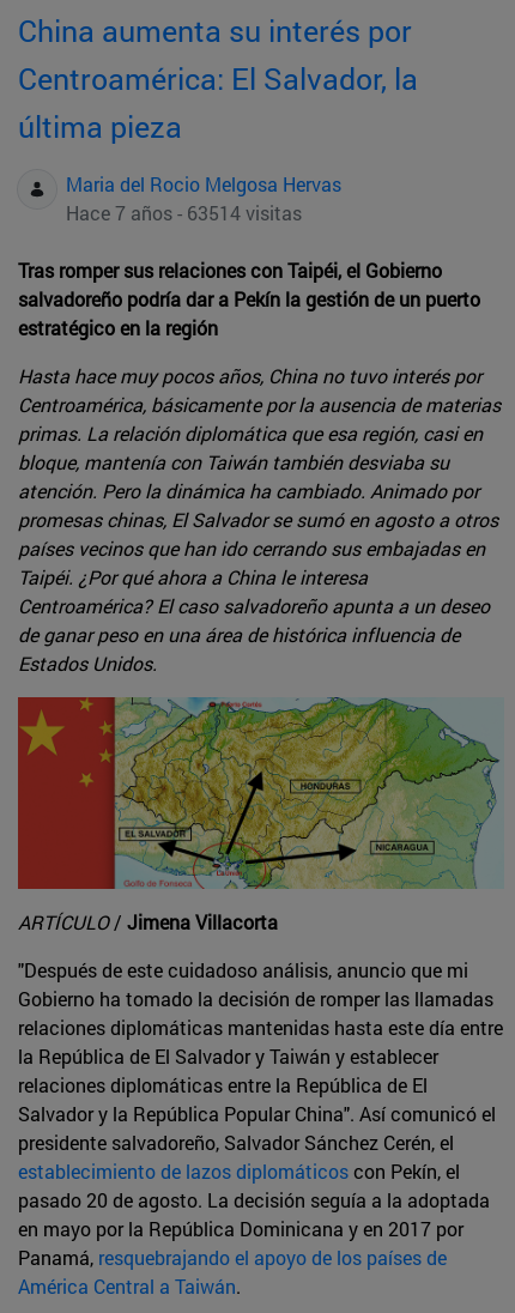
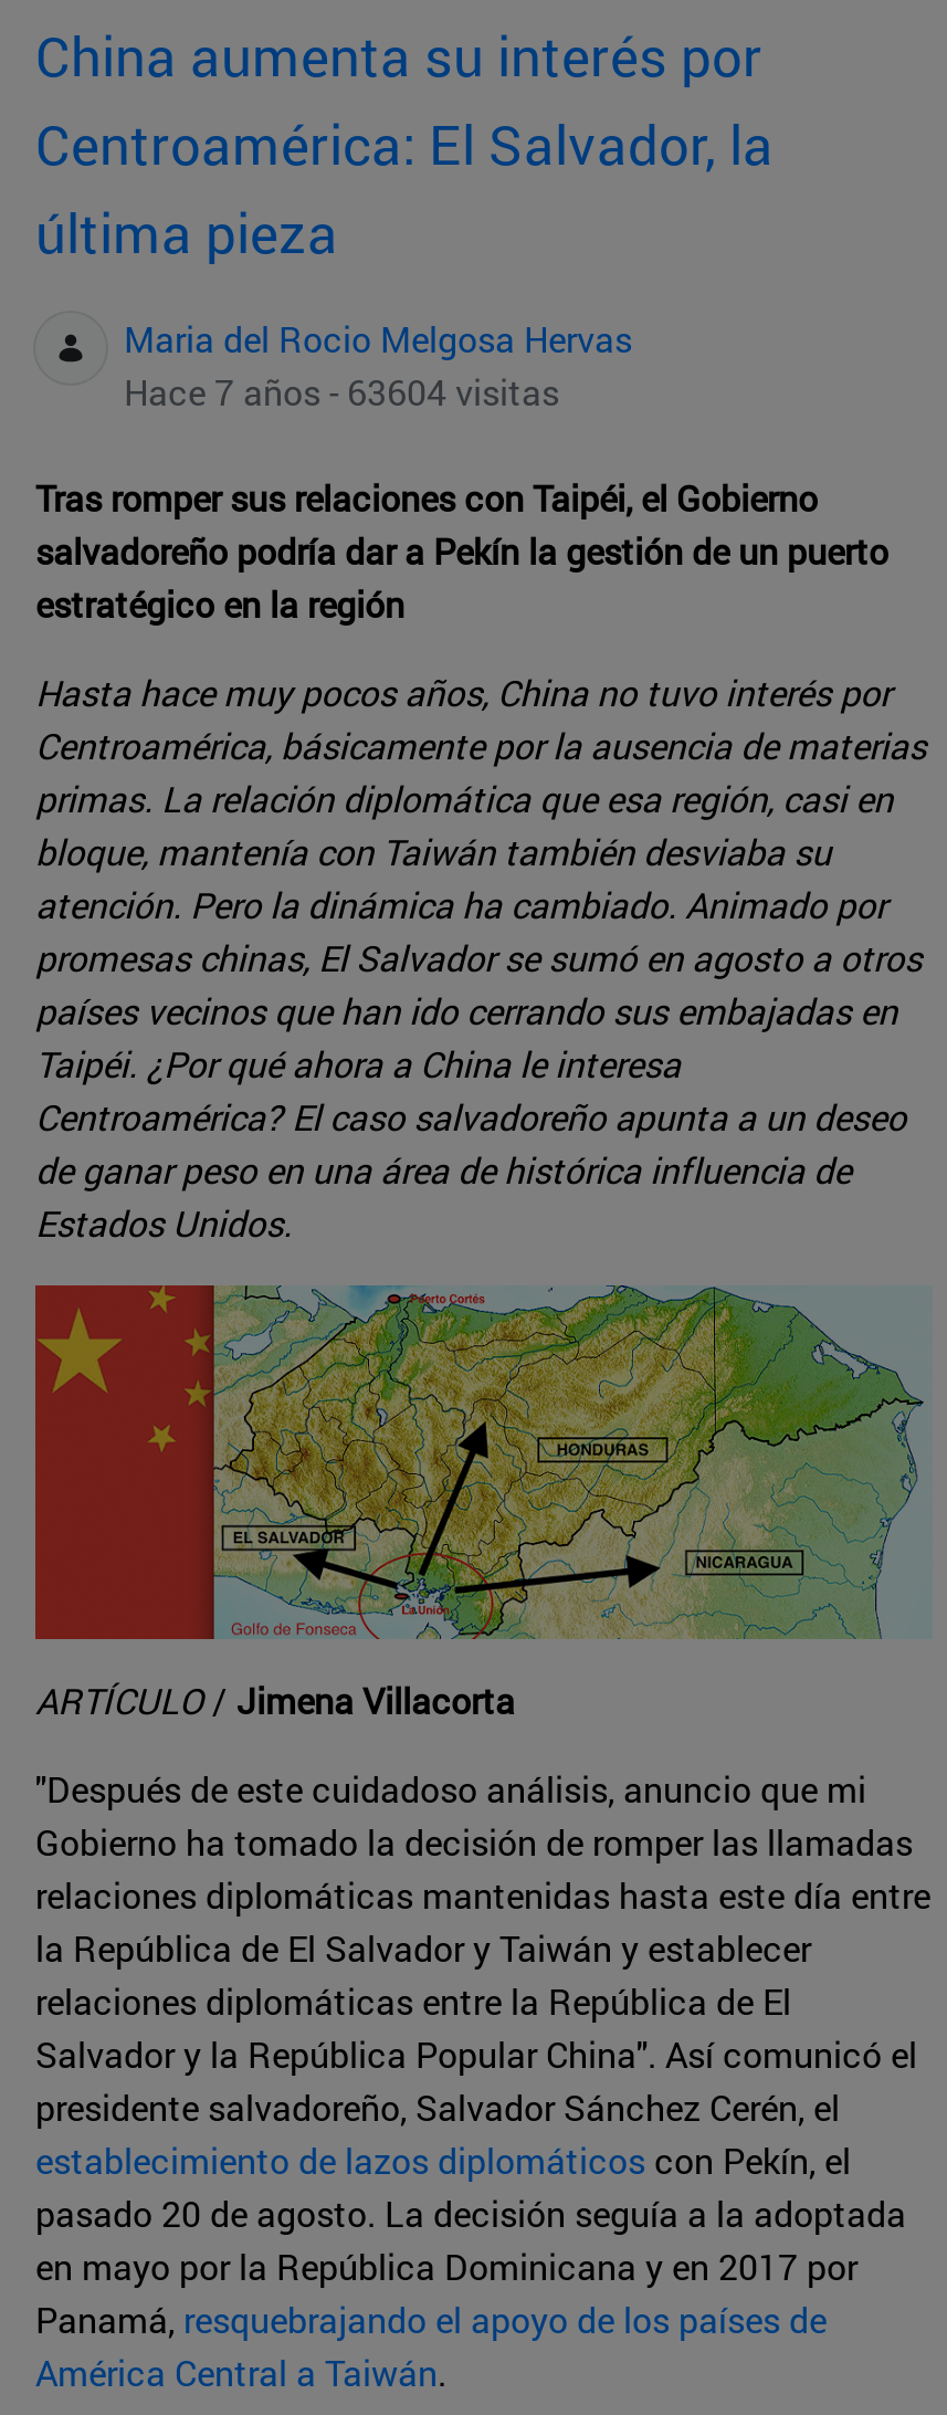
[66,201,302,226] Hace 7 años - 63514 visitas -> [124,369,559,415] Hace 7 años - 63604 visitas

